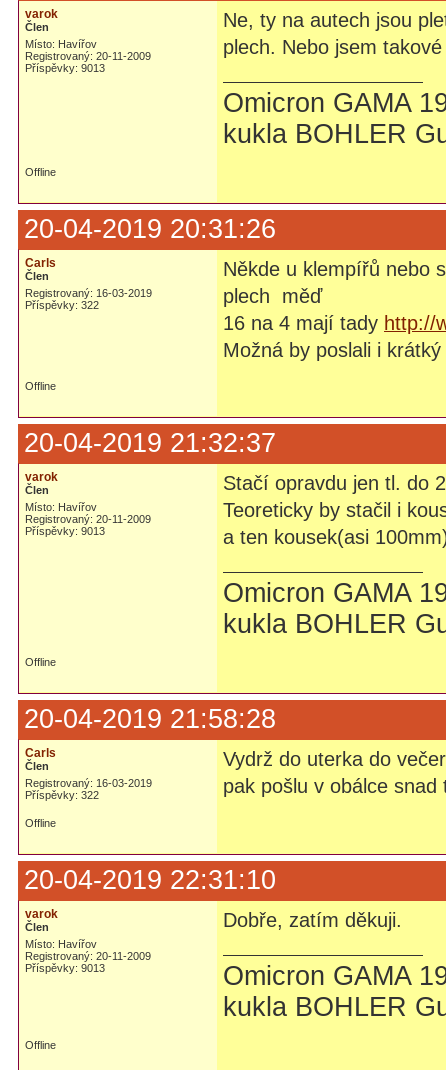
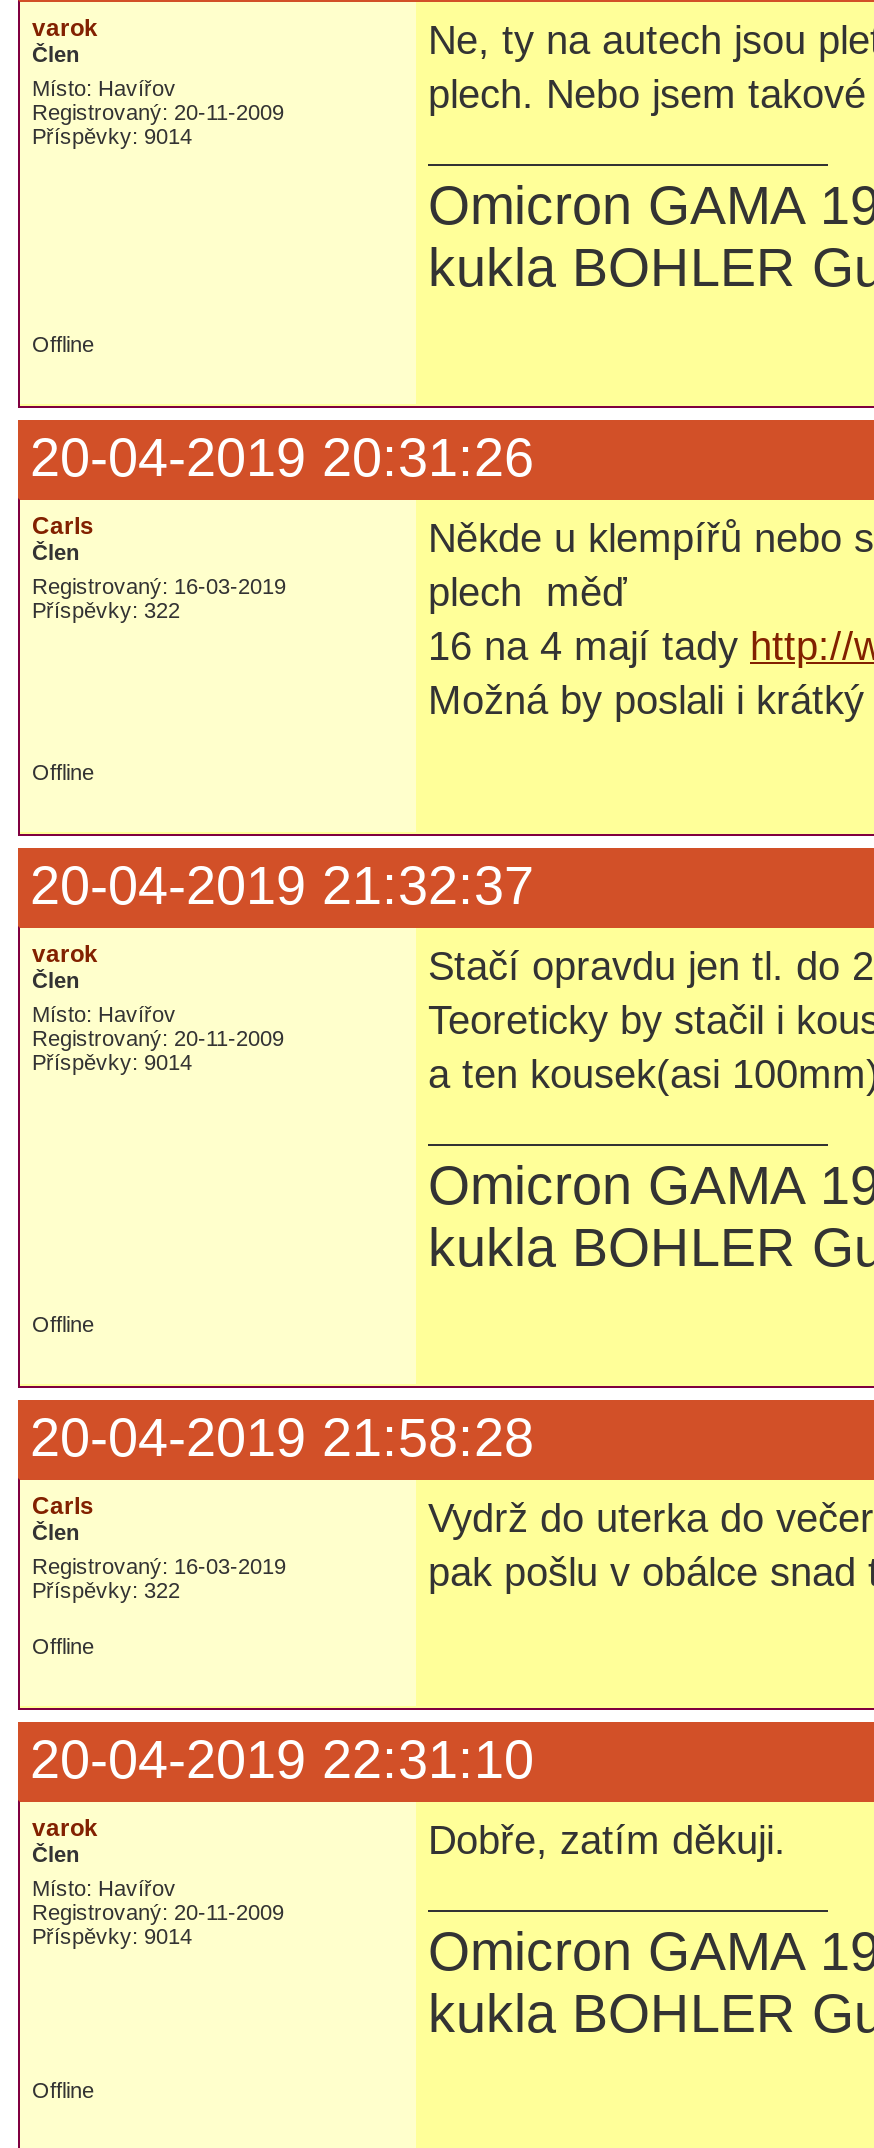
[25,62,105,74] Příspěvky: 9013 -> [32,124,192,148] Příspěvky: 9014
[25,525,105,537] Příspěvky: 9013 -> [32,1050,192,1074] Příspěvky: 9014
[25,962,105,974] Příspěvky: 9013 -> [32,1924,192,1948] Příspěvky: 9014

